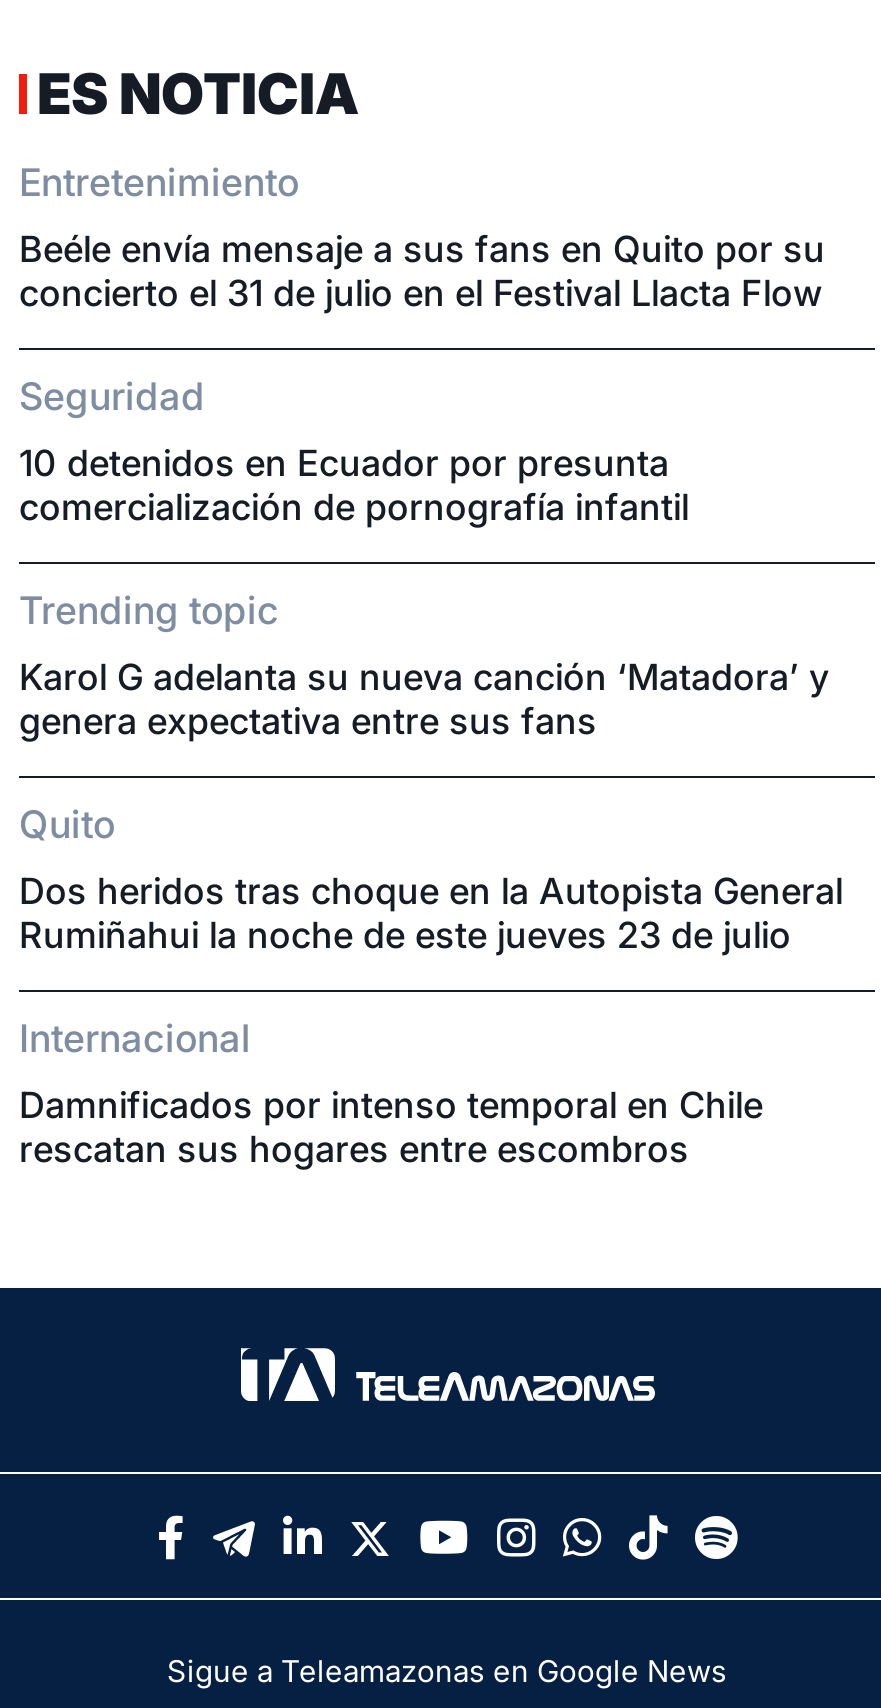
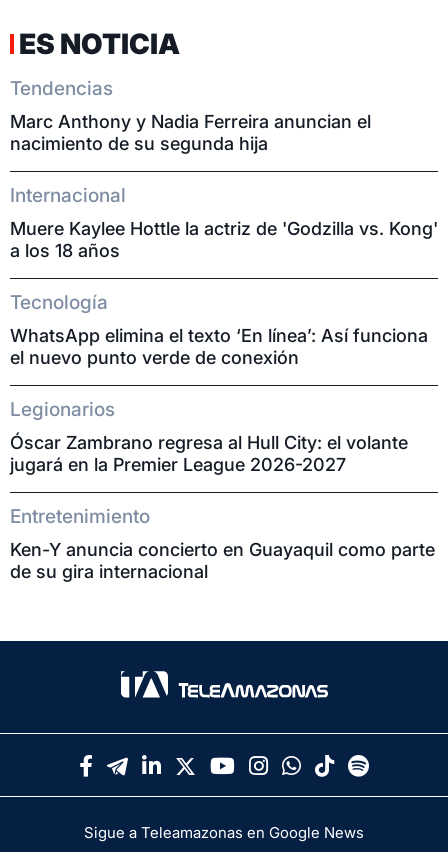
moved [19,160,299,206] -> [10,505,150,528]: Entretenimiento
[19,228,843,956] Beéle envía mensaje a sus fans en Quito por su | concierto el 31 de julio en el Festival Llacta Flow | Seguridad | 10 detenidos en Ecuador por presunta | comercialización de pornografía infantil | Trending topic | Karol G adelanta su nueva canción ‘Matadora’ y | genera expectativa entre sus fans | Quito | Dos heridos tras choque en la Autopista General | Rumiñahui la noche de este jueves 23 de julio -> [10,77,371,154] Tendencias | Marc Anthony y Nadia Ferreira anuncian el | nacimiento de su segunda hija
moved [19,1016,251,1062] -> [10,184,126,207]: Internacional
[19,1084,763,1170] Damnificados por intenso temporal en Chile | rescatan sus hogares entre escombros -> [10,218,438,582] Muere Kaylee Hottle la actriz de 'Godzilla vs. Kong' | a los 18 años | Tecnología | WhatsApp elimina el texto ‘En línea’: Así funciona | el nuevo punto verde de conexión | Legionarios | Óscar Zambrano regresa al Hull City: el volante | jugará en la Premier League 2026-2027 | Ken-Y anuncia concierto en Guayaquil como parte | de su gira internacional

